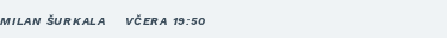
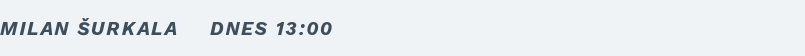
[0,14,206,27] MILAN ŠURKALA VČERA 19:50 -> [0,17,333,39] MILAN ŠURKALA DNES 13:00

